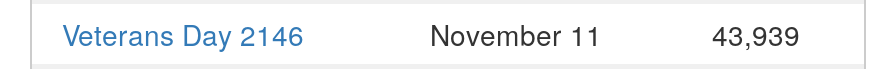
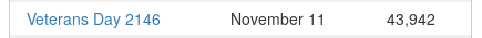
[712,14,800,54] 43,939 -> [387,8,435,29] 43,942

